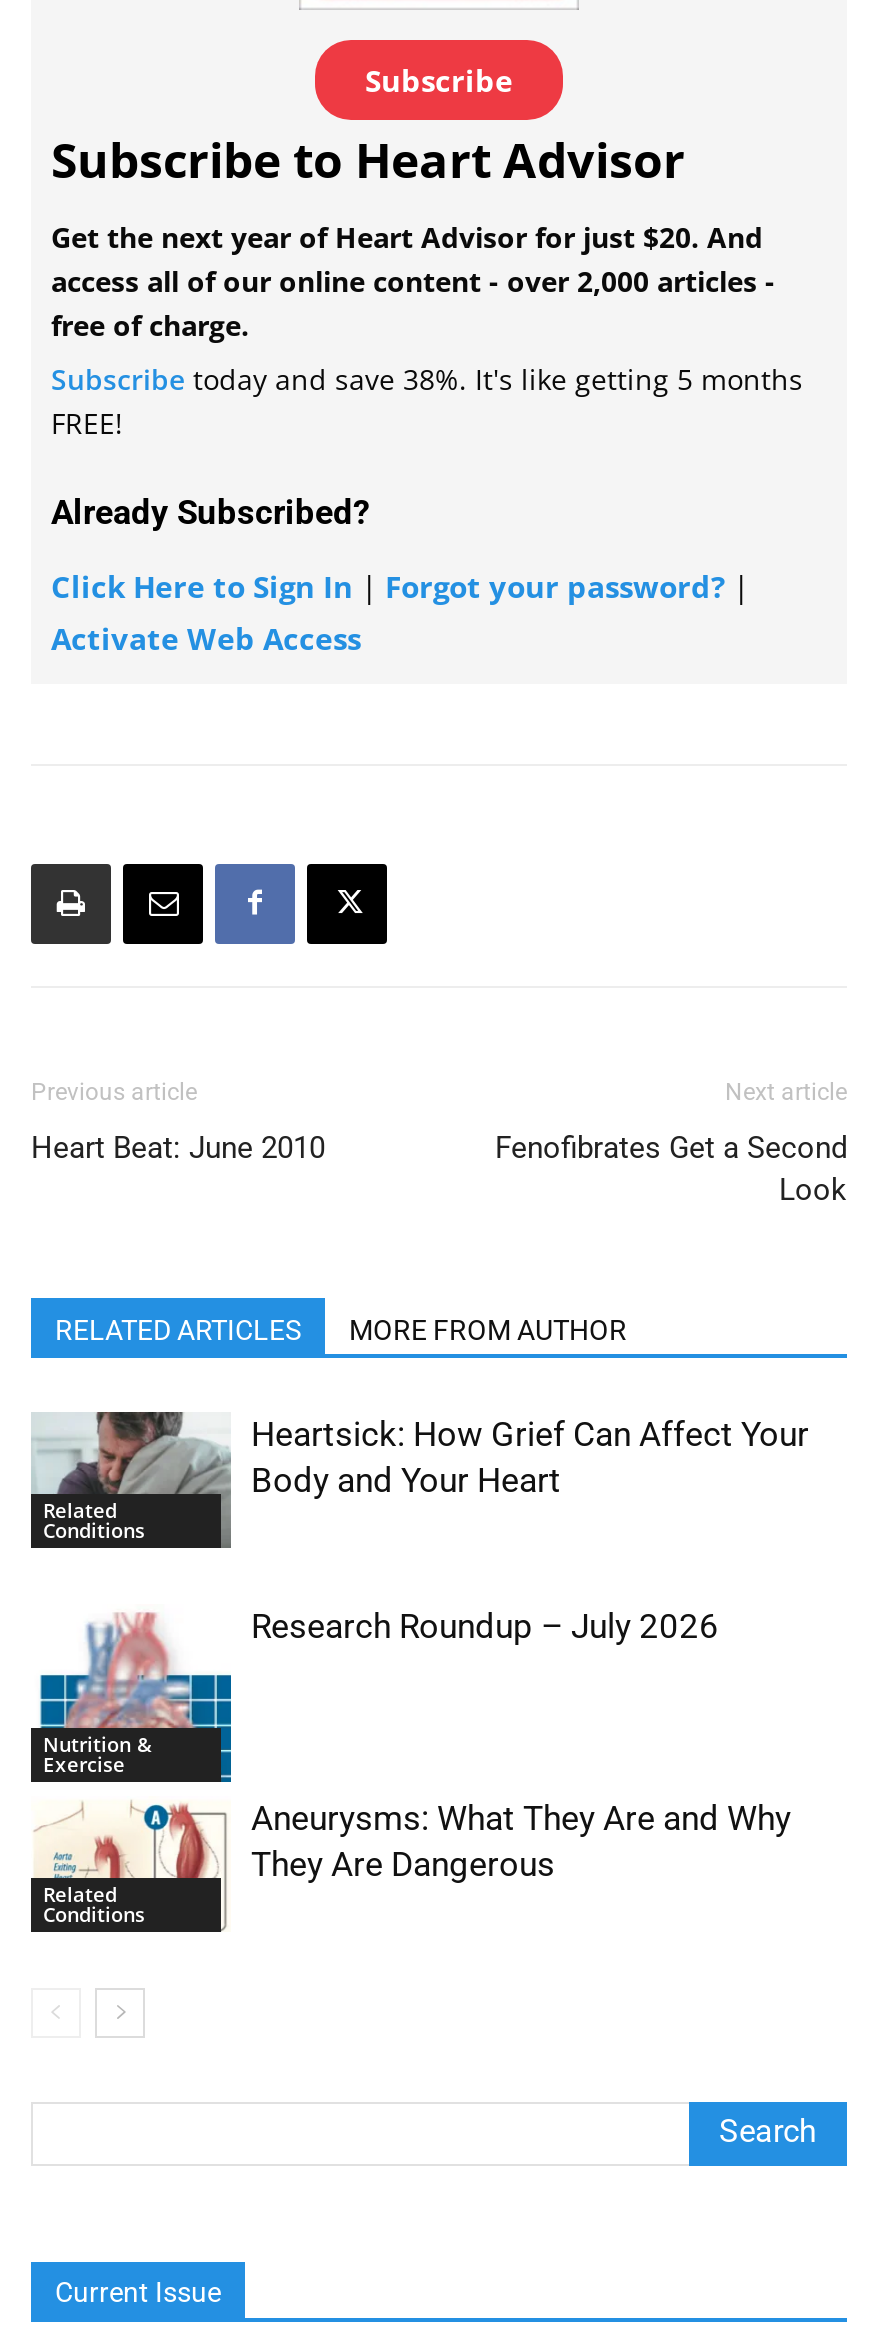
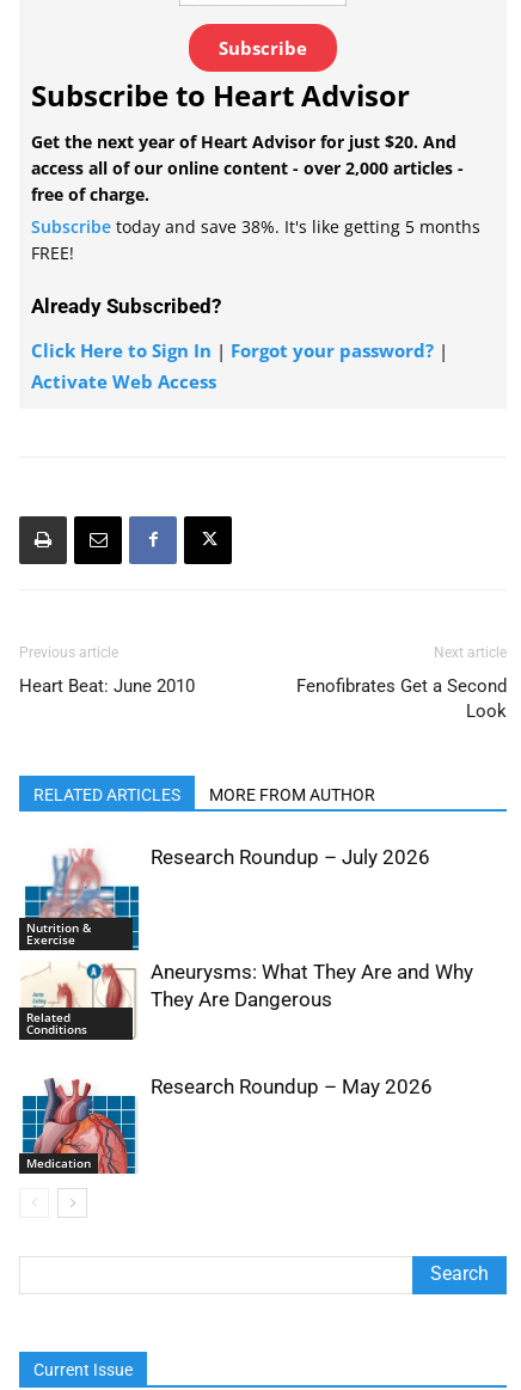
[31,1410,233,1550] [image] | Related | Conditions -> none
[251,1413,809,1499] Heartsick: How Grief Can Affect Your | Body and Your Heart -> none
moved [41,1605,791,1929] -> [25,844,473,1038]: [image] | Nutrition & | Exercise | Research Roundup – July 2026 | Related | Conditions | Aneurysms: What They Are and Why | They Are Dangerous
none -> [22,1078,137,1175] [image] | Medication
none -> [151,1074,433,1098] Research Roundup – May 2026

